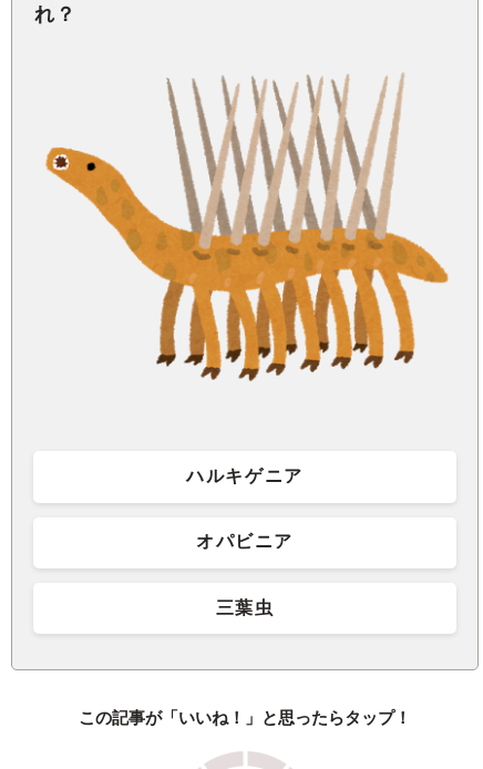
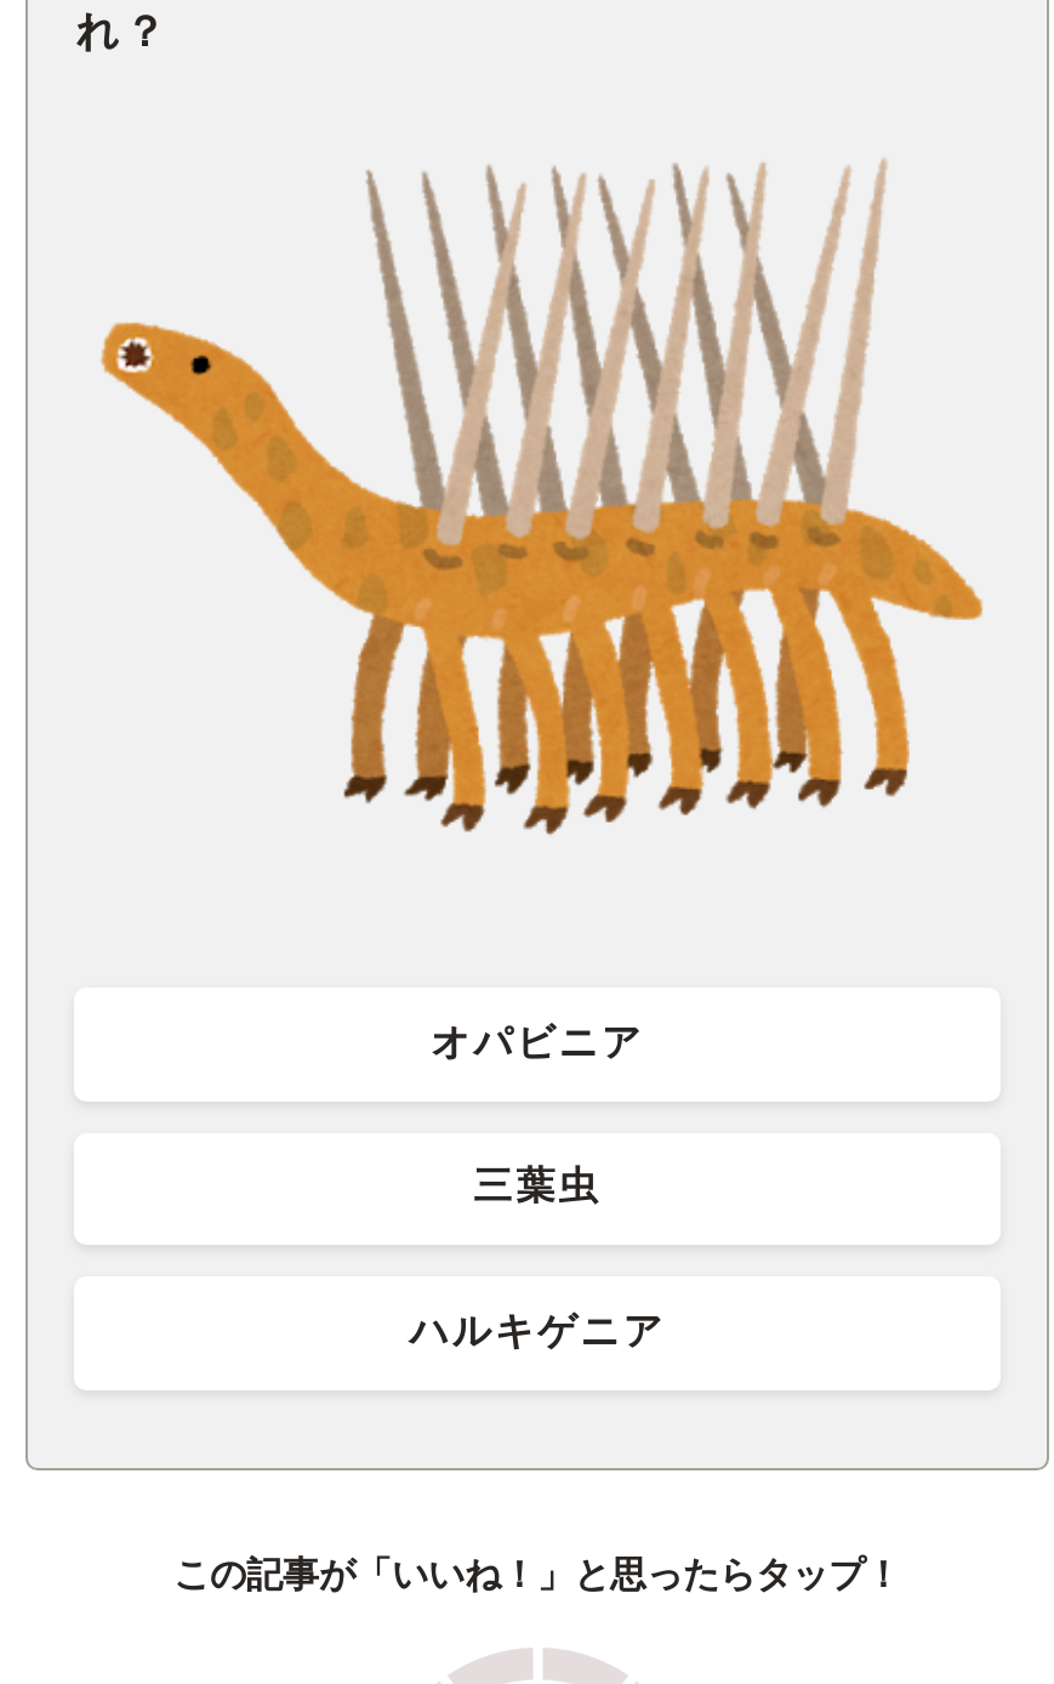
moved [186,466,303,485] -> [409,1310,665,1351]: ハルキゲニア
moved [196,532,294,617] -> [431,1021,644,1207]: オパビニア | 三葉虫

